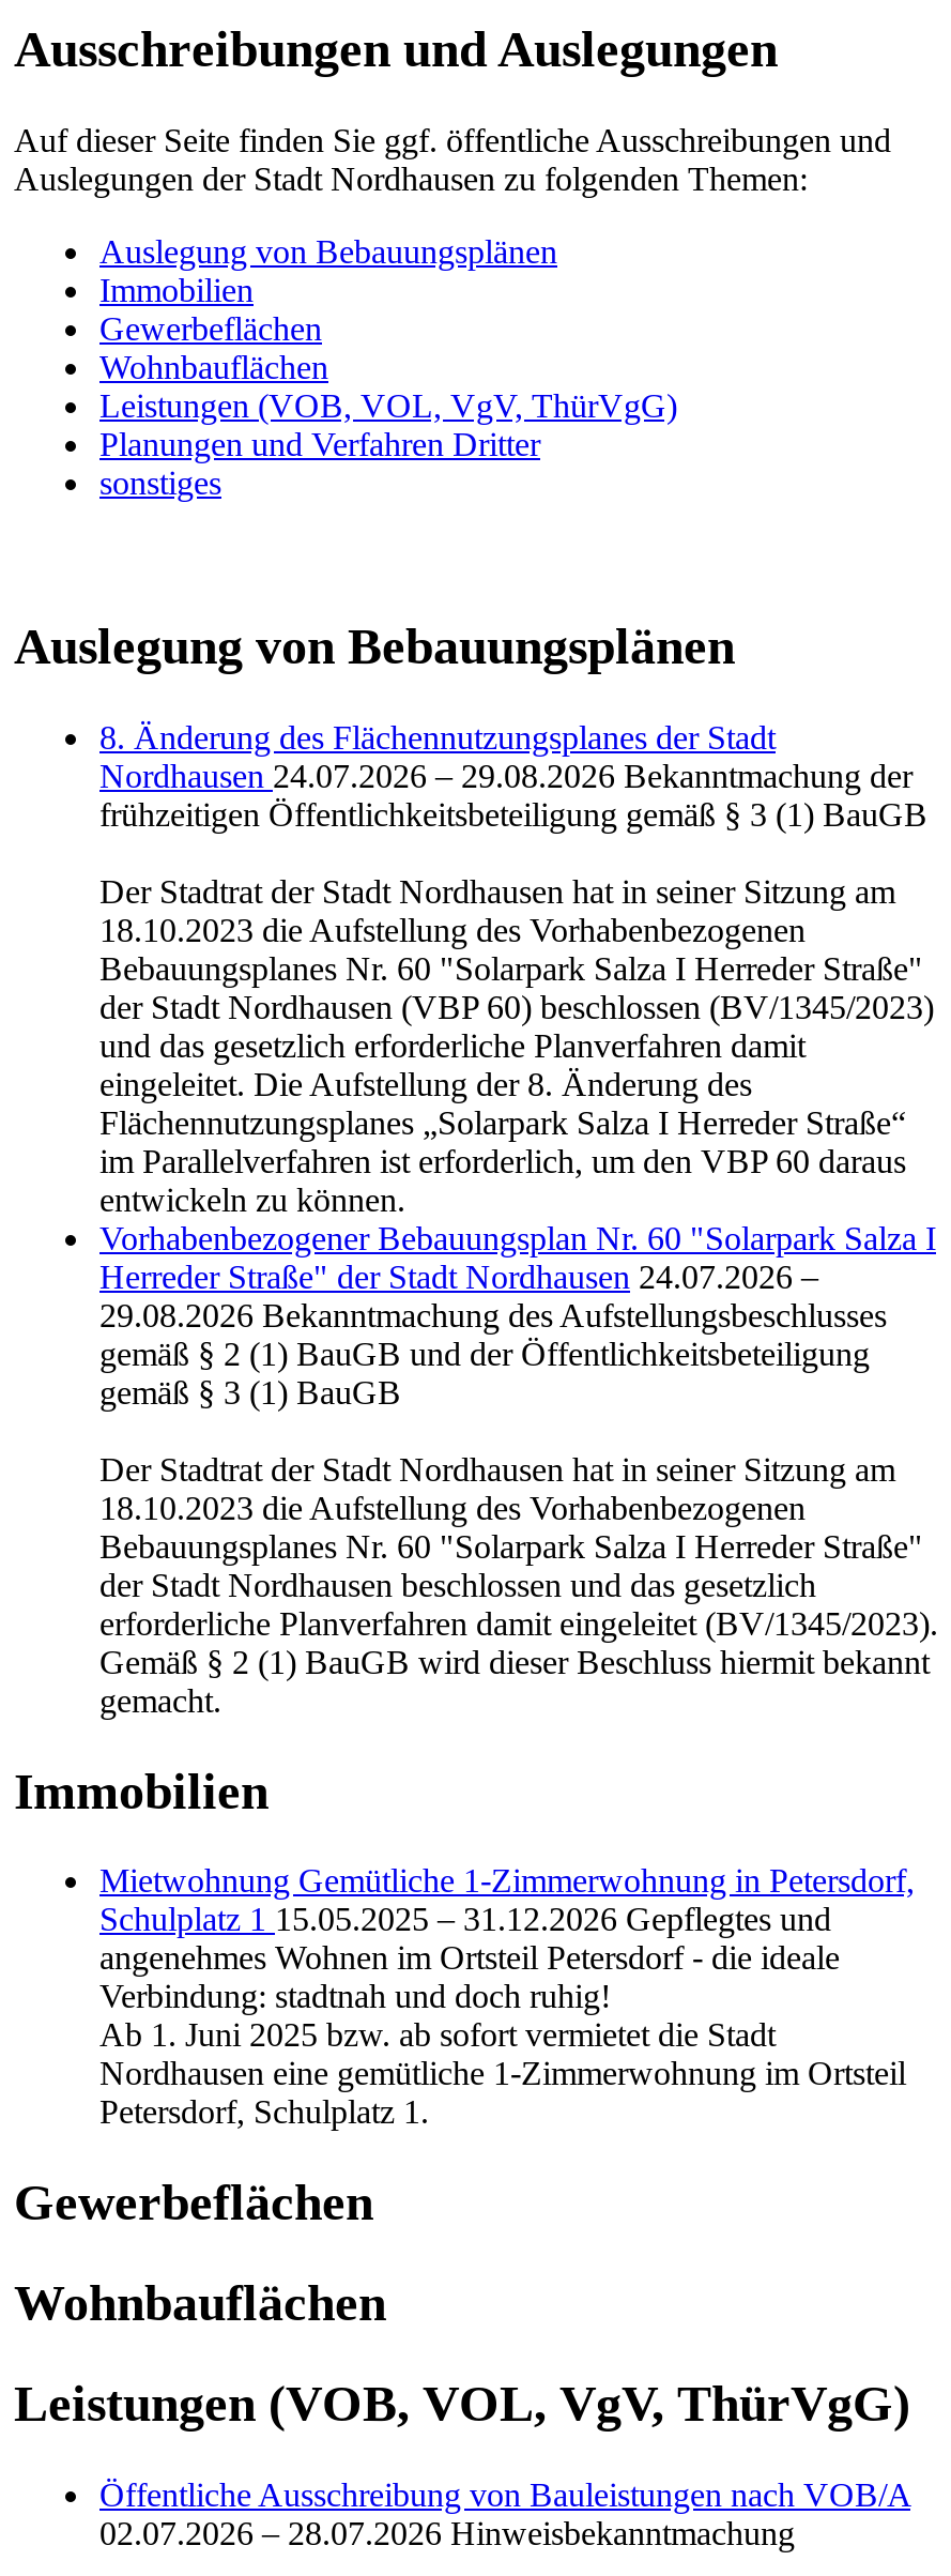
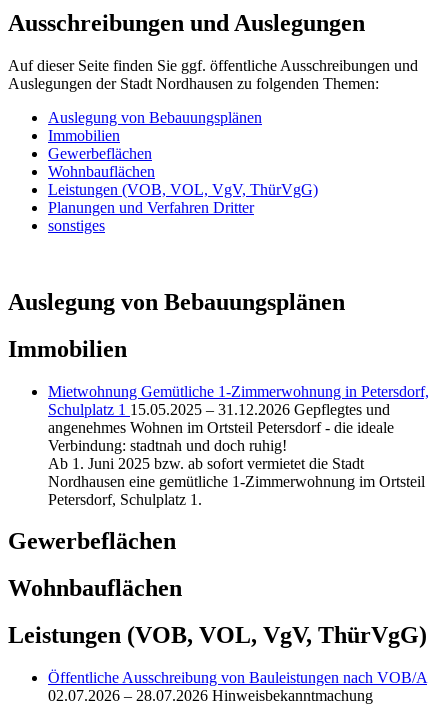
[99,718,938,1718] 8. Änderung des Flächennutzungsplanes der Stadt | Nordhausen 24.07.2026 – 29.08.2026 Bekanntmachung der | frühzeitigen Öffentlichkeitsbeteiligung gemäß § 3 (1) BauGB | Der Stadtrat der Stadt Nordhausen hat in seiner Sitzung am | 18.10.2023 die Aufstellung des Vorhabenbezogenen | Bebauungsplanes Nr. 60 "Solarpark Salza I Herreder Straße" | der Stadt Nordhausen (VBP 60) beschlossen (BV/1345/2023) | und das gesetzlich erforderliche Planverfahren damit | eingeleitet. Die Aufstellung der 8. Änderung des | Flächennutzungsplanes „Solarpark Salza I Herreder Straße“ | im Parallelverfahren ist erforderlich, um den VBP 60 daraus | entwickeln zu können. | Vorhabenbezogener Bebauungsplan Nr. 60 "Solarpark Salza I | Herreder Straße" der Stadt Nordhausen 24.07.2026 – | 29.08.2026 Bekanntmachung des Aufstellungsbeschlusses | gemäß § 2 (1) BauGB und der Öffentlichkeitsbeteiligung | gemäß § 3 (1) BauGB | Der Stadtrat der Stadt Nordhausen hat in seiner Sitzung am | 18.10.2023 die Aufstellung des Vorhabenbezogenen | Bebauungsplanes Nr. 60 "Solarpark Salza I Herreder Straße" | der Stadt Nordhausen beschlossen und das gesetzlich | erforderliche Planverfahren damit eingeleitet (BV/1345/2023). | Gemäß § 2 (1) BauGB wird dieser Beschluss hiermit bekannt | gemacht. -> none

